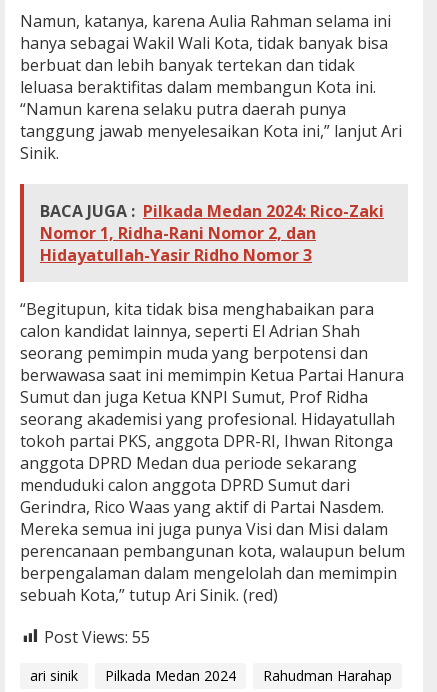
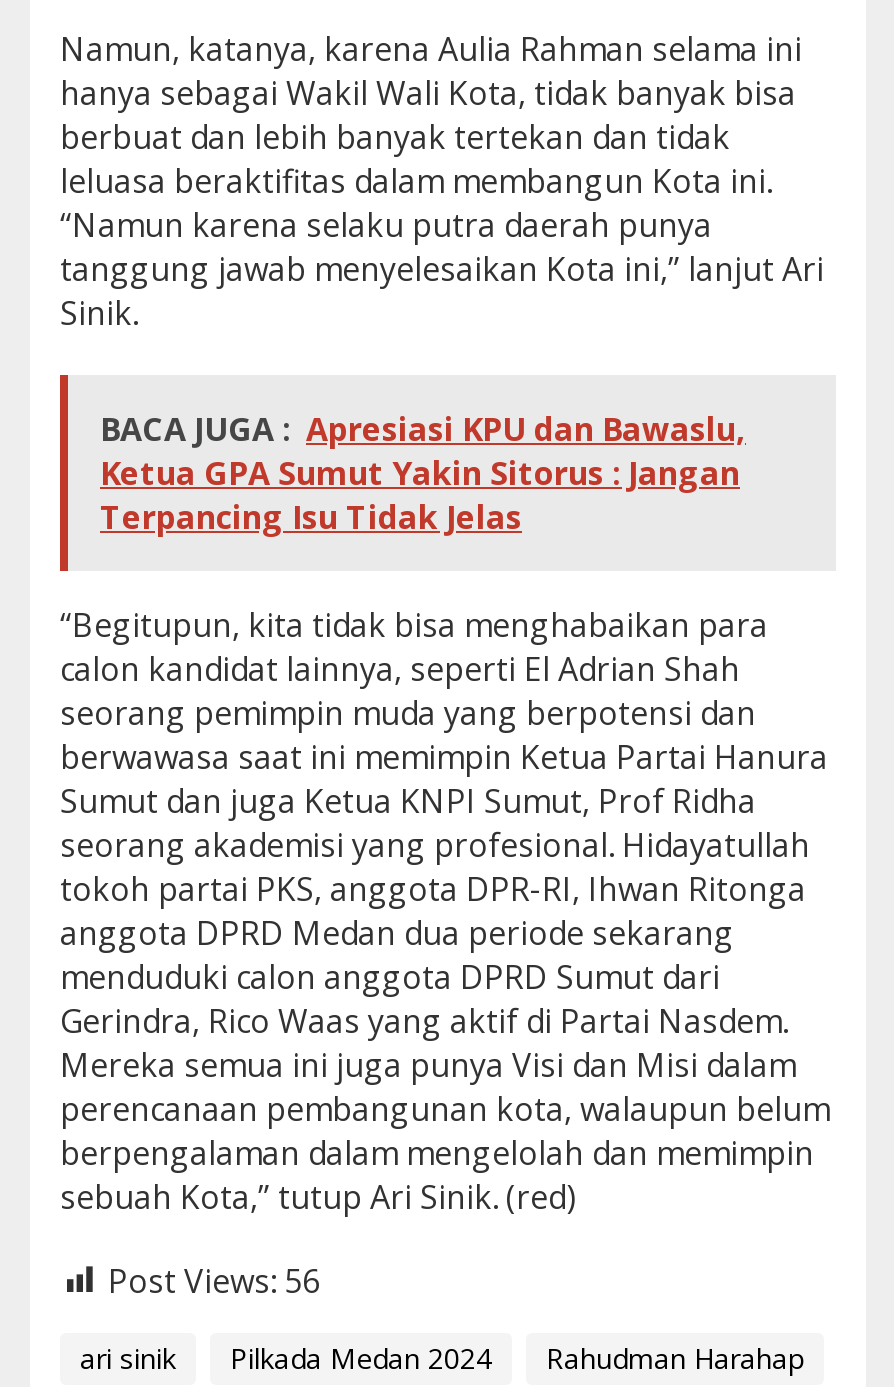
[40,199,384,265] BACA JUGA : Pilkada Medan 2024: Rico-Zaki | Nomor 1, Ridha-Rani Nomor 2, dan | Hidayatullah-Yasir Ridho Nomor 3 -> [100,406,746,538] BACA JUGA : Apresiasi KPU dan Bawaslu, | Ketua GPA Sumut Yakin Sitorus : Jangan | Terpancing Isu Tidak Jelas
[44,625,150,647] Post Views: 55 -> [108,1258,320,1302] Post Views: 56

